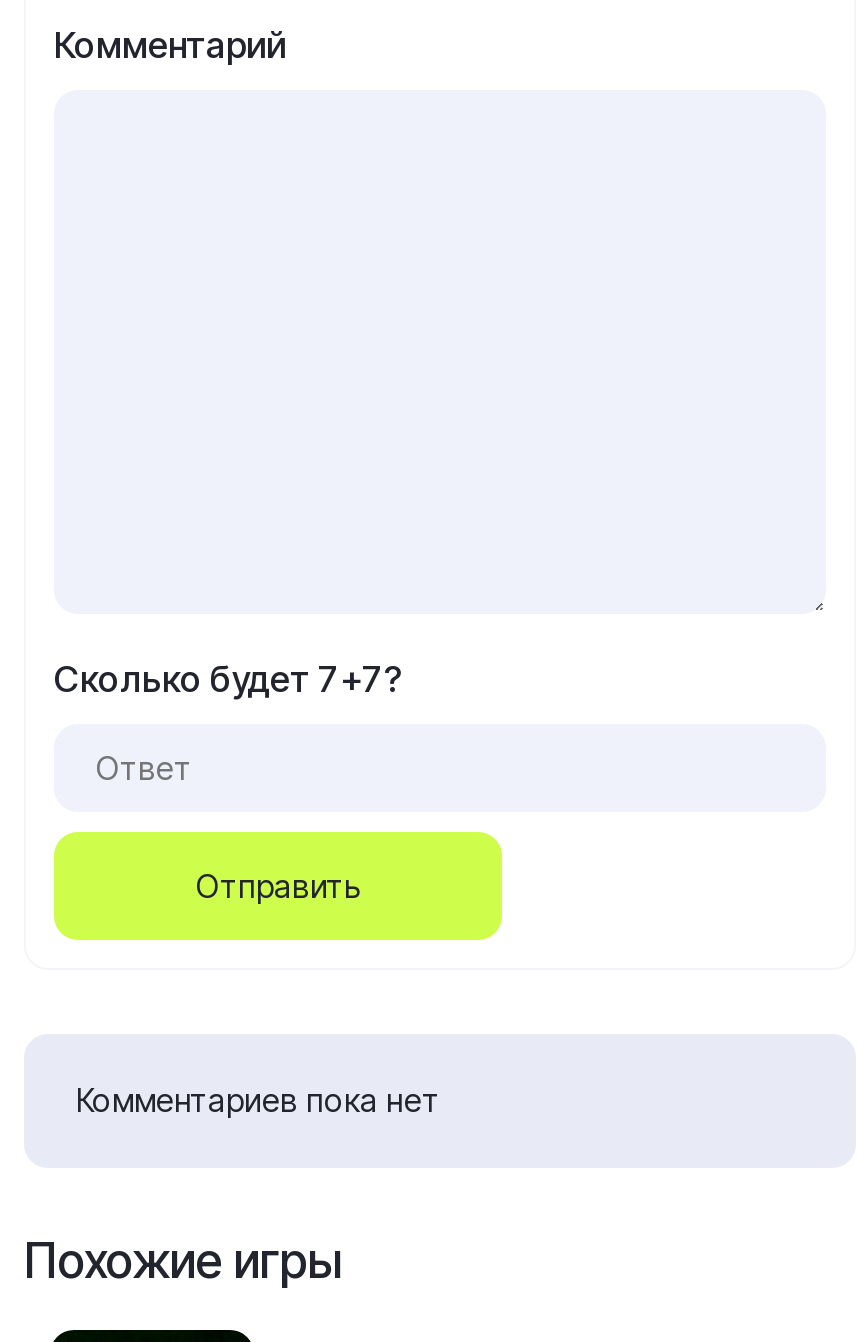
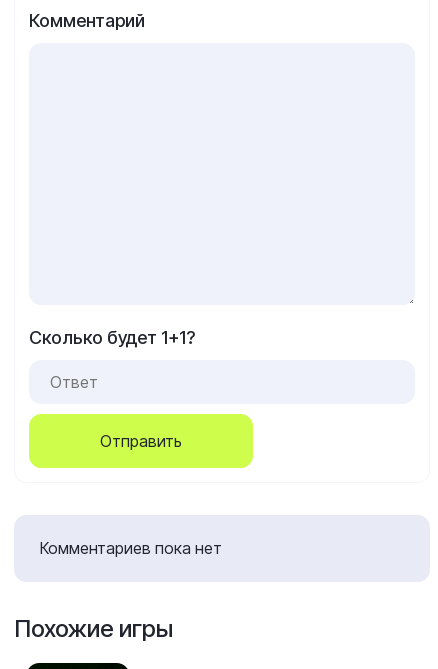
[54,658,402,700] Сколько будет 7+7? -> [29,327,195,348] Сколько будет 1+1?

